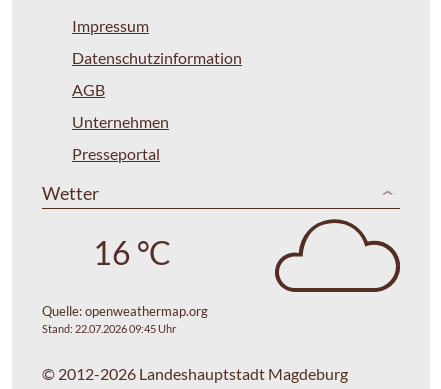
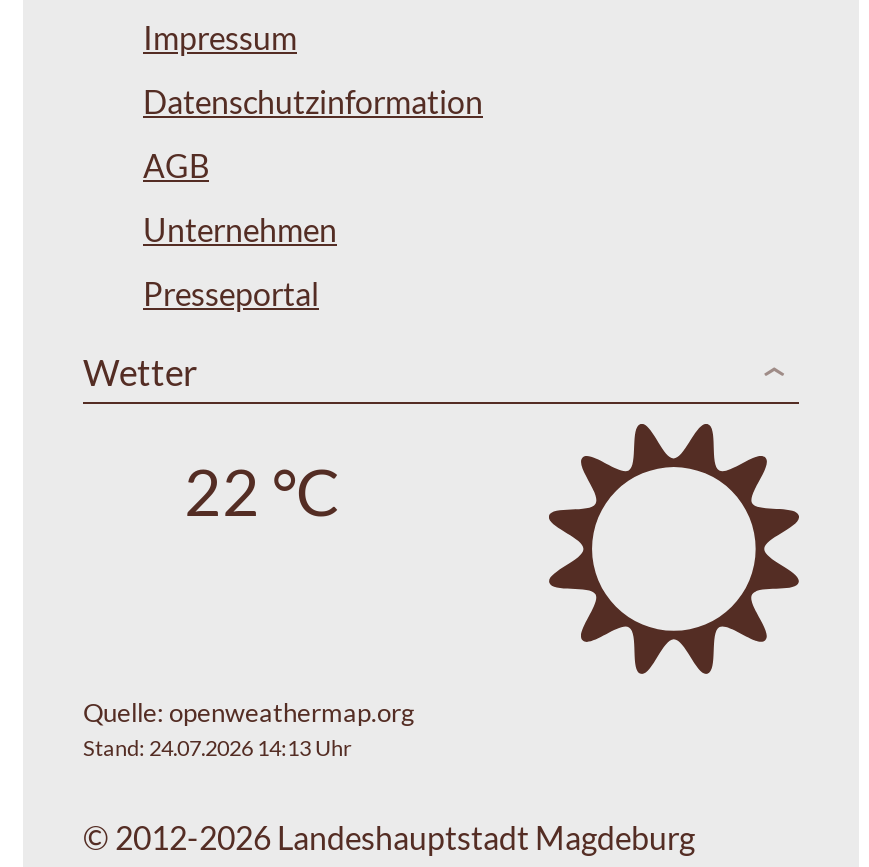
[274,218,401,293] [image] -> [547,422,801,674] [image]
[92,232,170,271] 16 °C -> [184,451,340,529] 22 °C
[42,322,176,335] Stand: 22.07.2026 09:45 Uhr -> [83,734,351,760] Stand: 24.07.2026 14:13 Uhr

